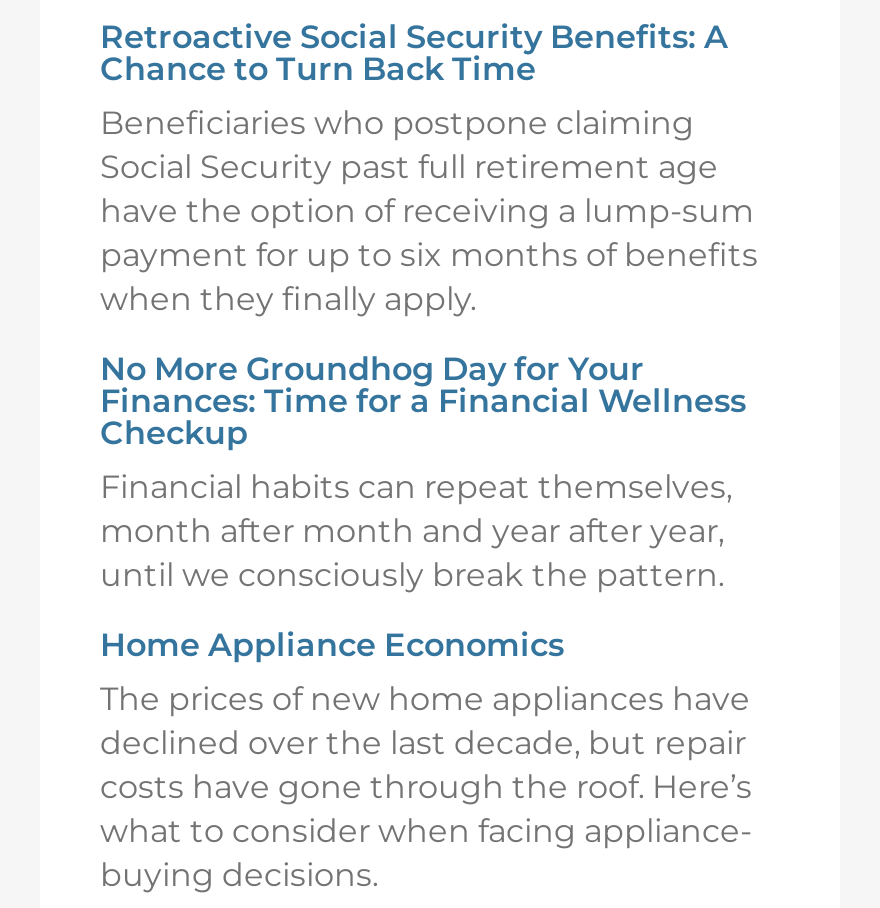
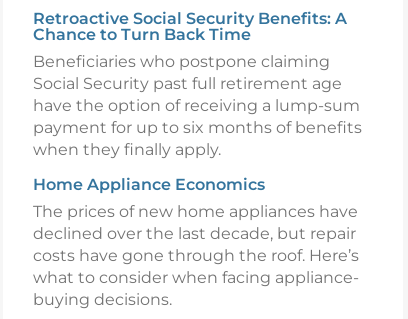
[100,349,746,593] No More Groundhog Day for Your | Finances: Time for a Financial Wellness | Checkup | Financial habits can repeat themselves, | month after month and year after year, | until we consciously break the pattern. -> none

